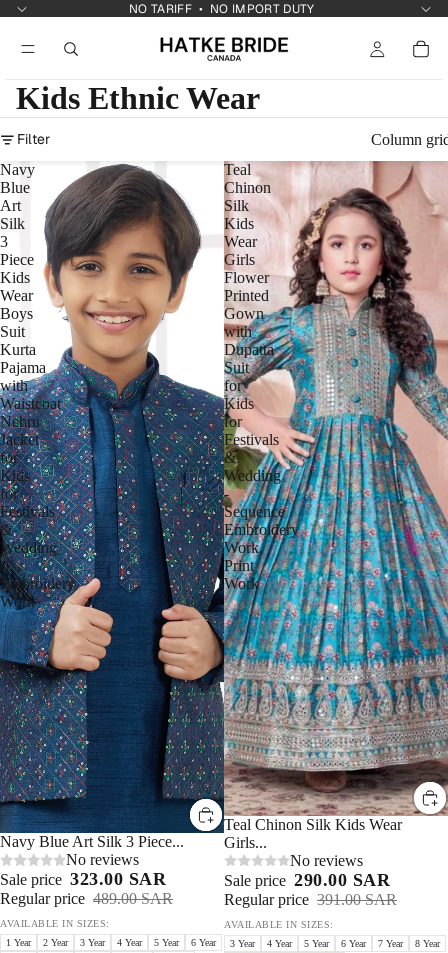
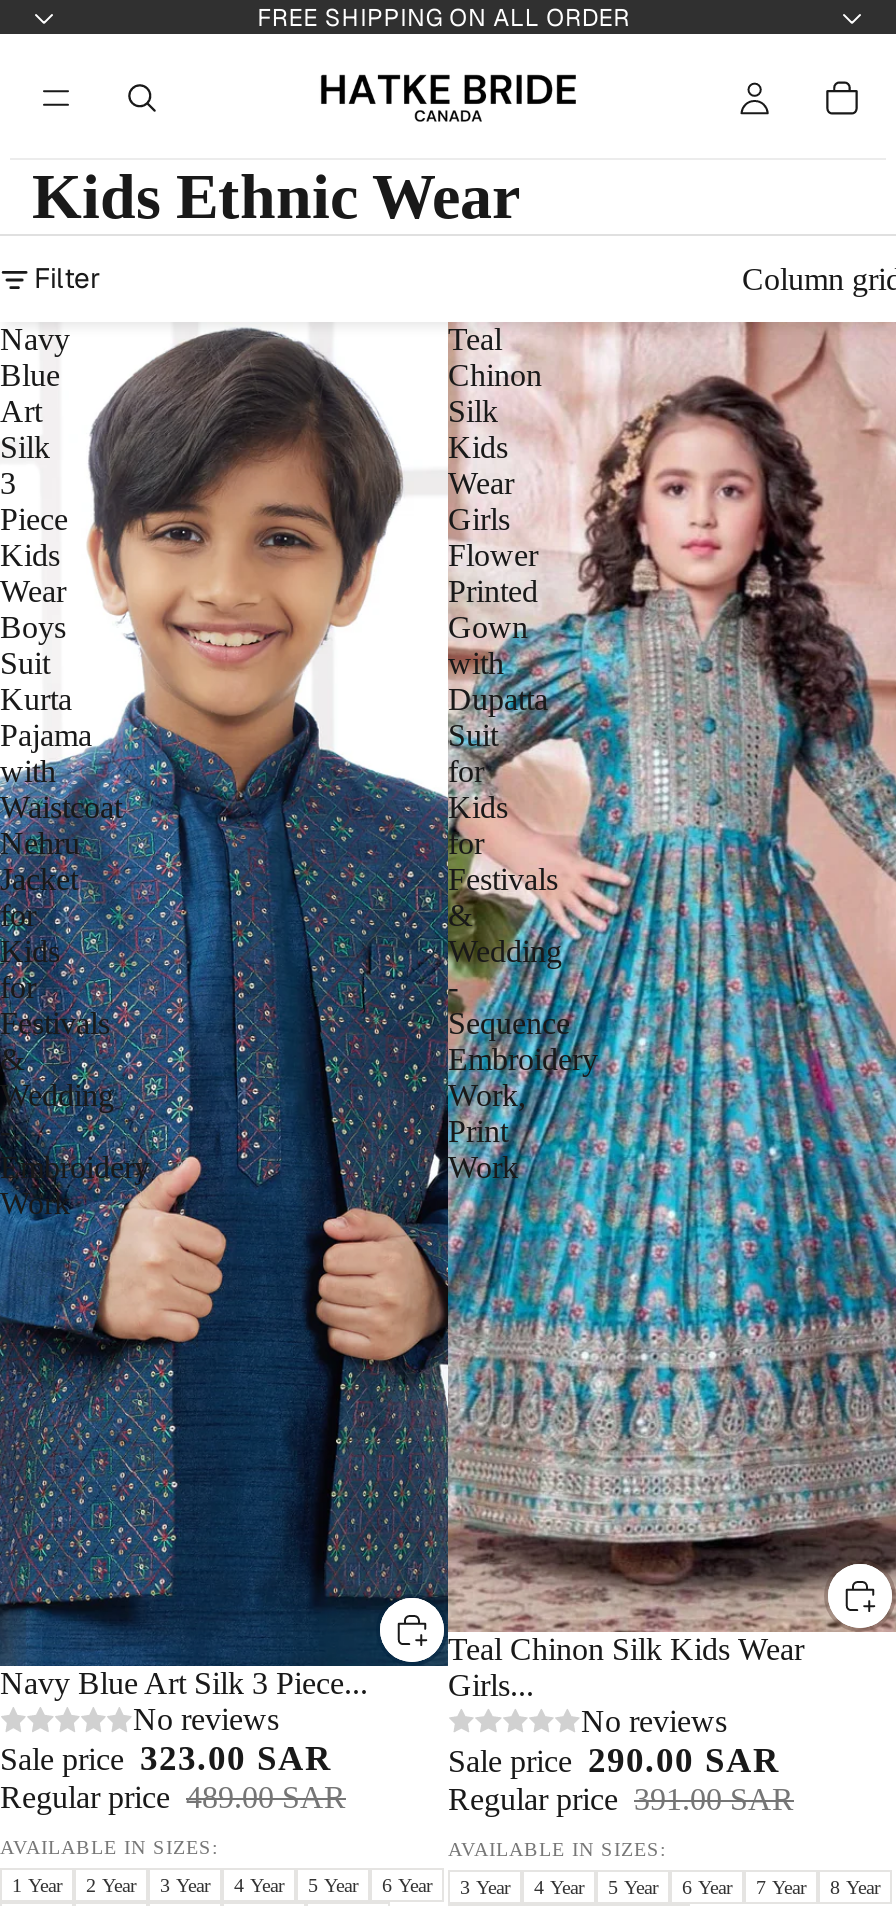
[129,1,315,17] NO TARIFF • NO IMPORT DUTY -> [257,2,630,34] FREE SHIPPING ON ALL ORDER

